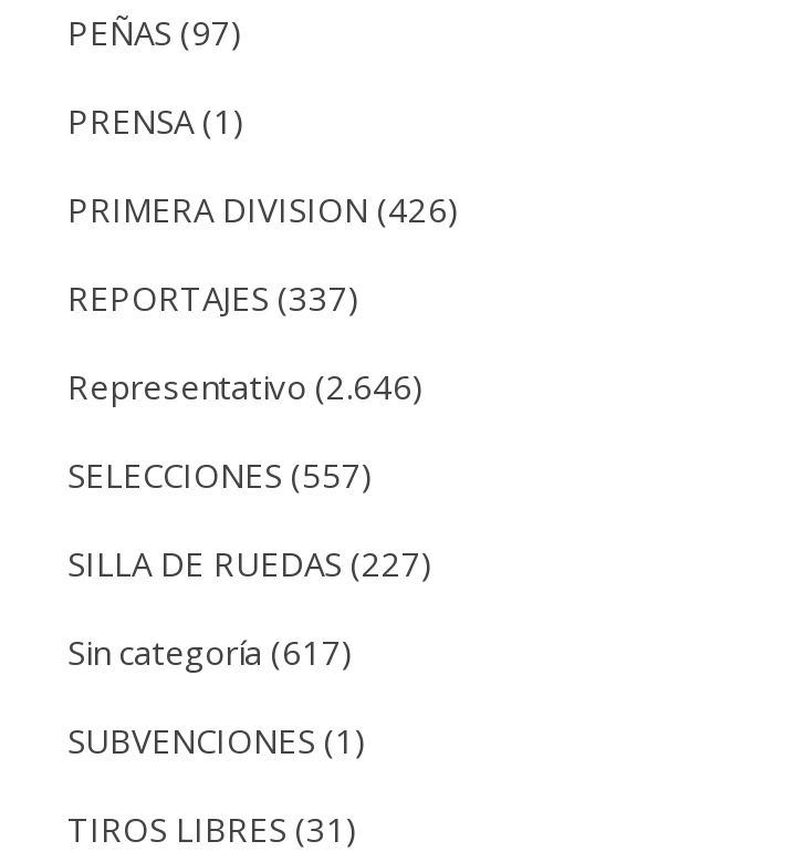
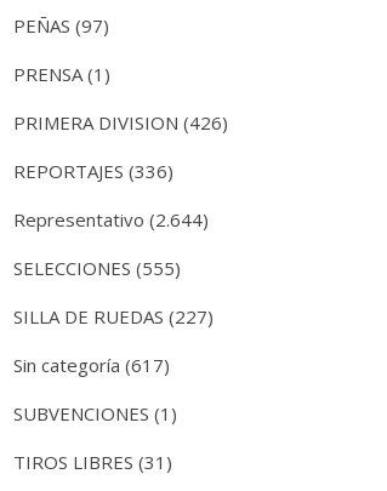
[67,276,359,320] REPORTAJES (337) -> [13,159,173,183] REPORTAJES (336)
[67,364,424,409] Representativo (2.646) -> [13,208,209,232] Representativo (2.644)
[67,453,373,497] SELECCIONES (557) -> [13,256,181,280] SELECCIONES (555)

